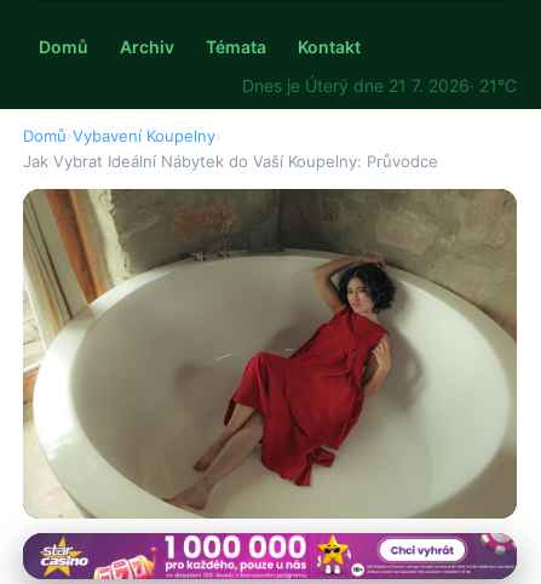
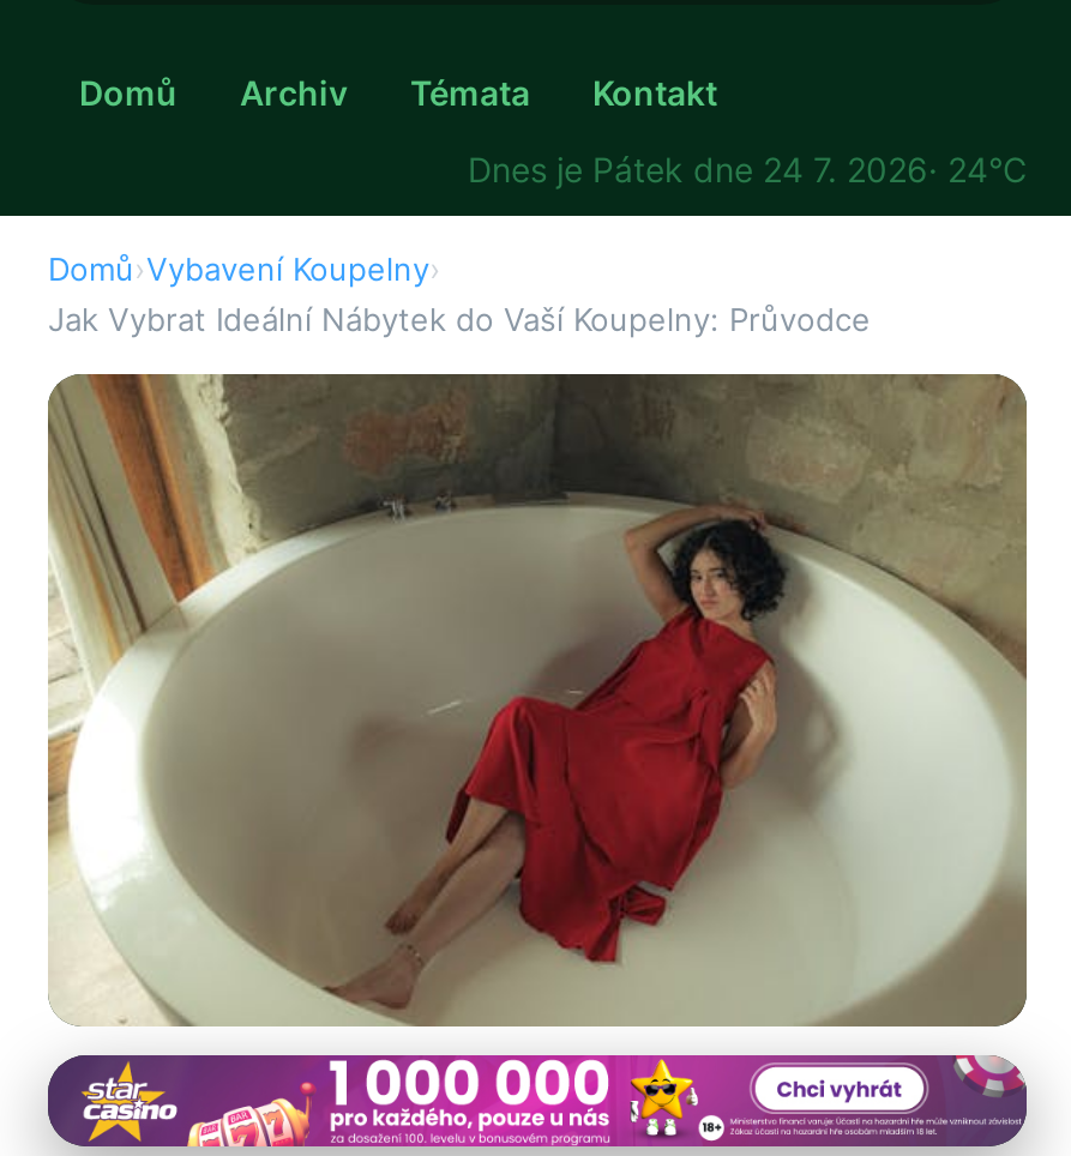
[242,75,517,96] Dnes je Úterý dne 21 7. 2026 · 21°C -> [468,149,1027,189] Dnes je Pátek dne 24 7. 2026 · 24°C

